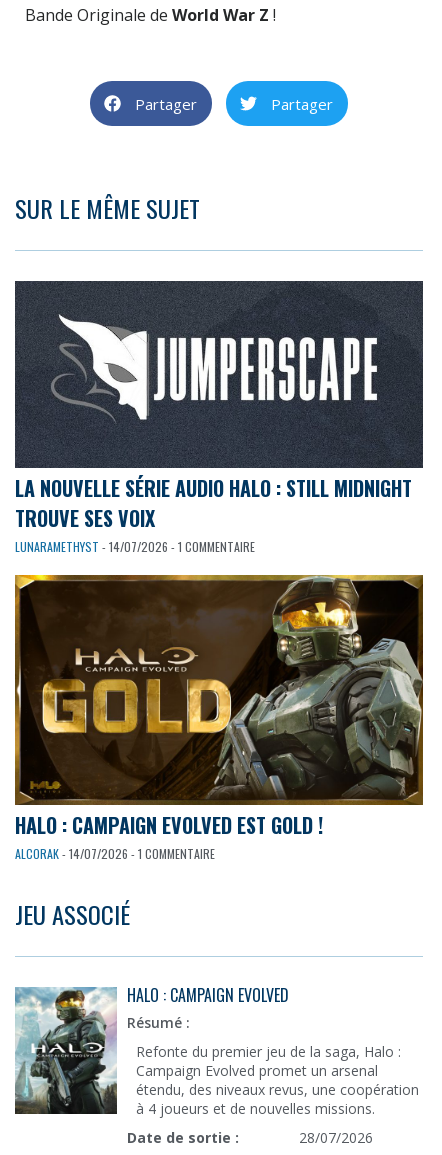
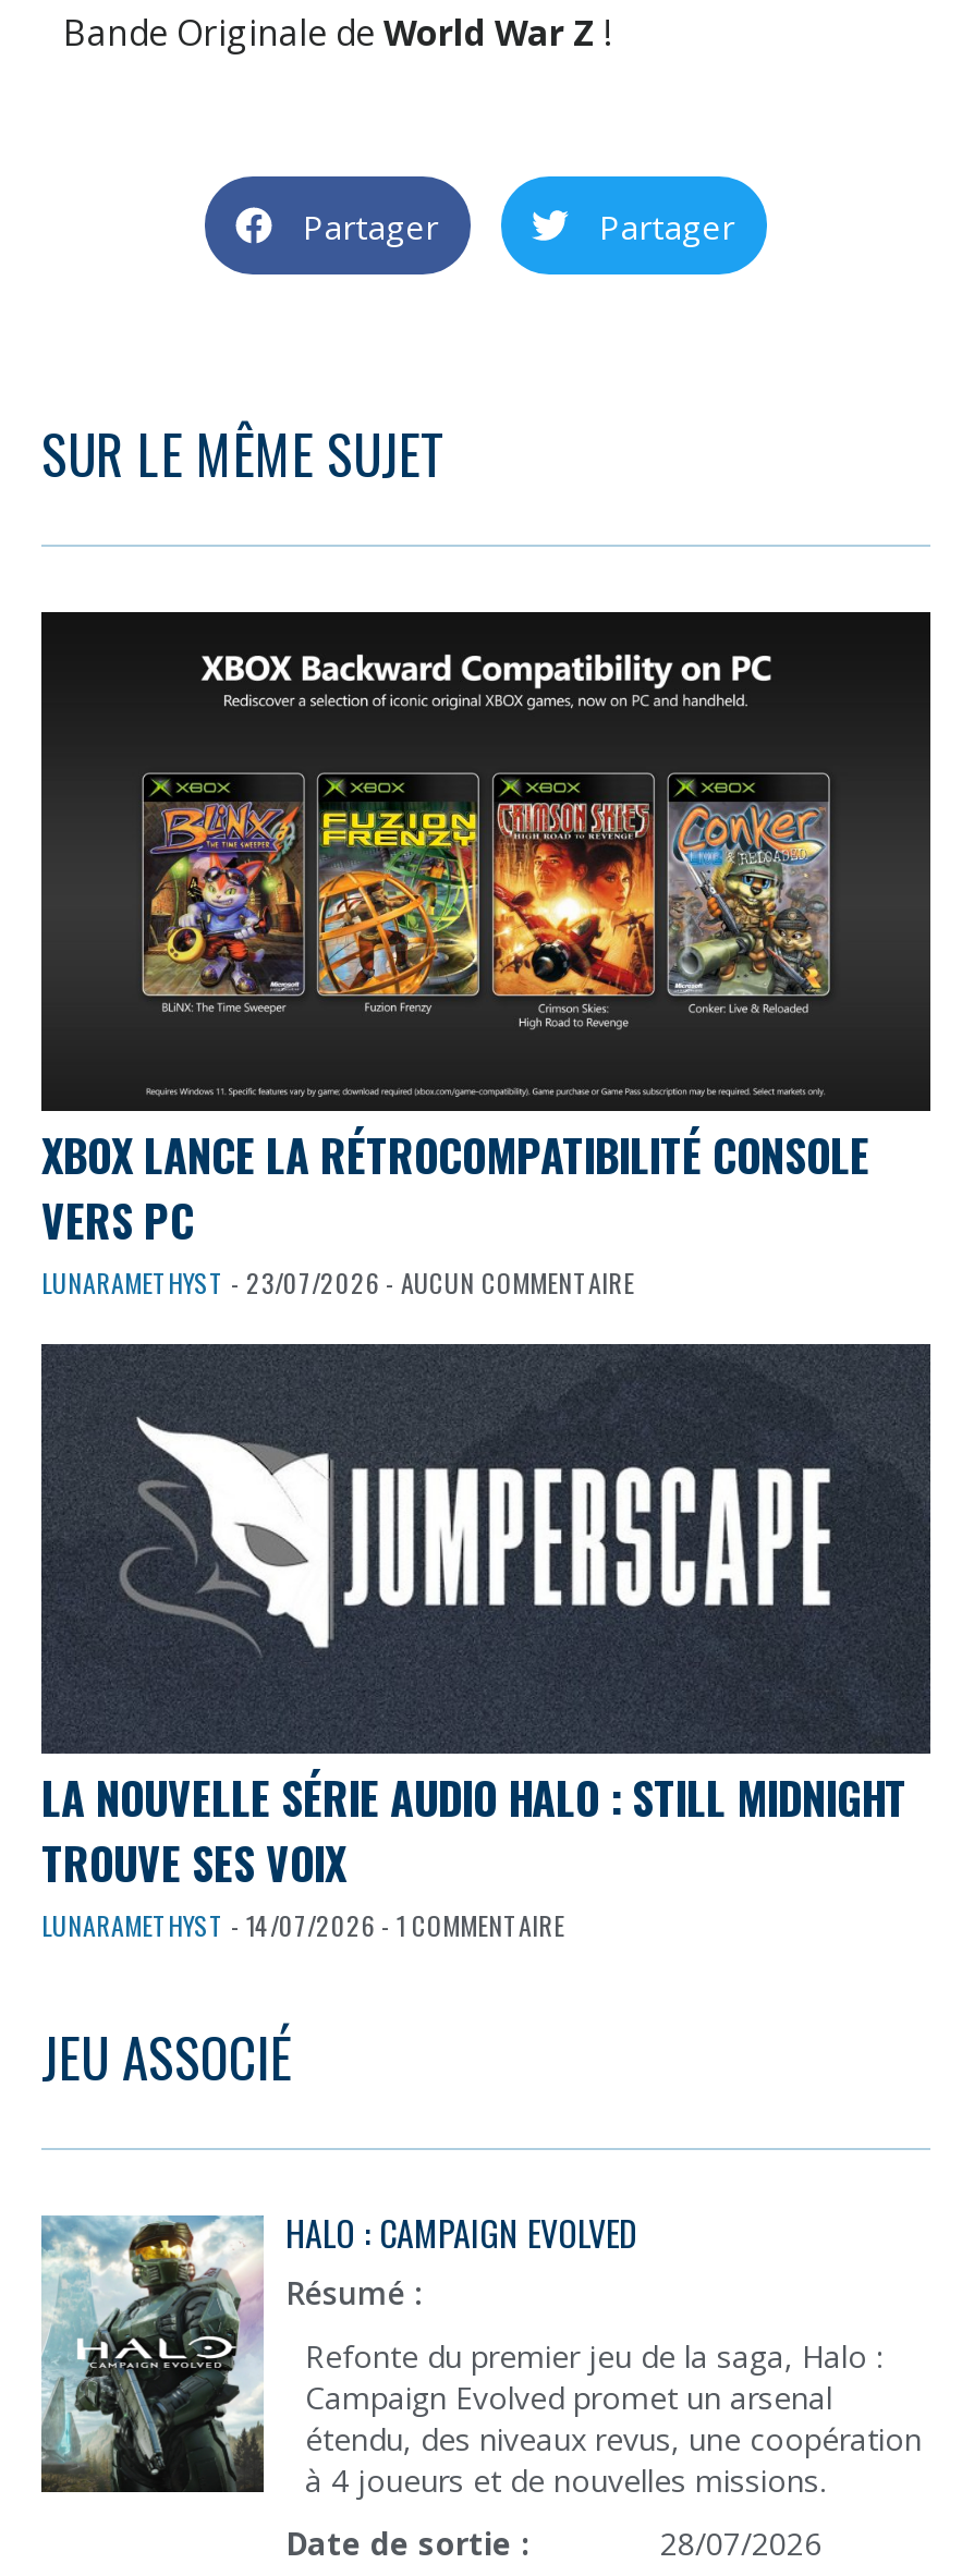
none -> [39,612,933,1302] [image] | XBOX LANCE LA RÉTROCOMPATIBILITÉ CONSOLE | VERS PC | LUNARAMETHYST - 23/07/2026 - AUCUN COMMENTAIRE
moved [15,281,422,555] -> [41,1344,928,1943]: [image] | LA NOUVELLE SÉRIE AUDIO HALO : STILL MIDNIGHT | TROUVE SES VOIX | LUNARAMETHYST - 14/07/2026 - 1 COMMENTAIRE
[14,574,424,862] [image] | HALO : CAMPAIGN EVOLVED EST GOLD ! | ALCORAK - 14/07/2026 - 1 COMMENTAIRE -> none

